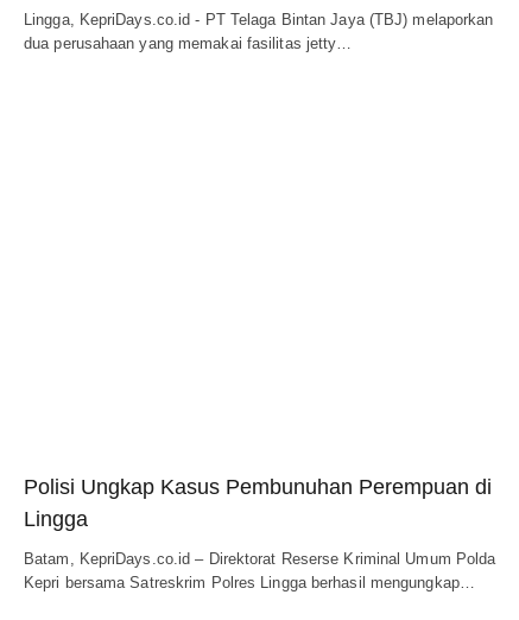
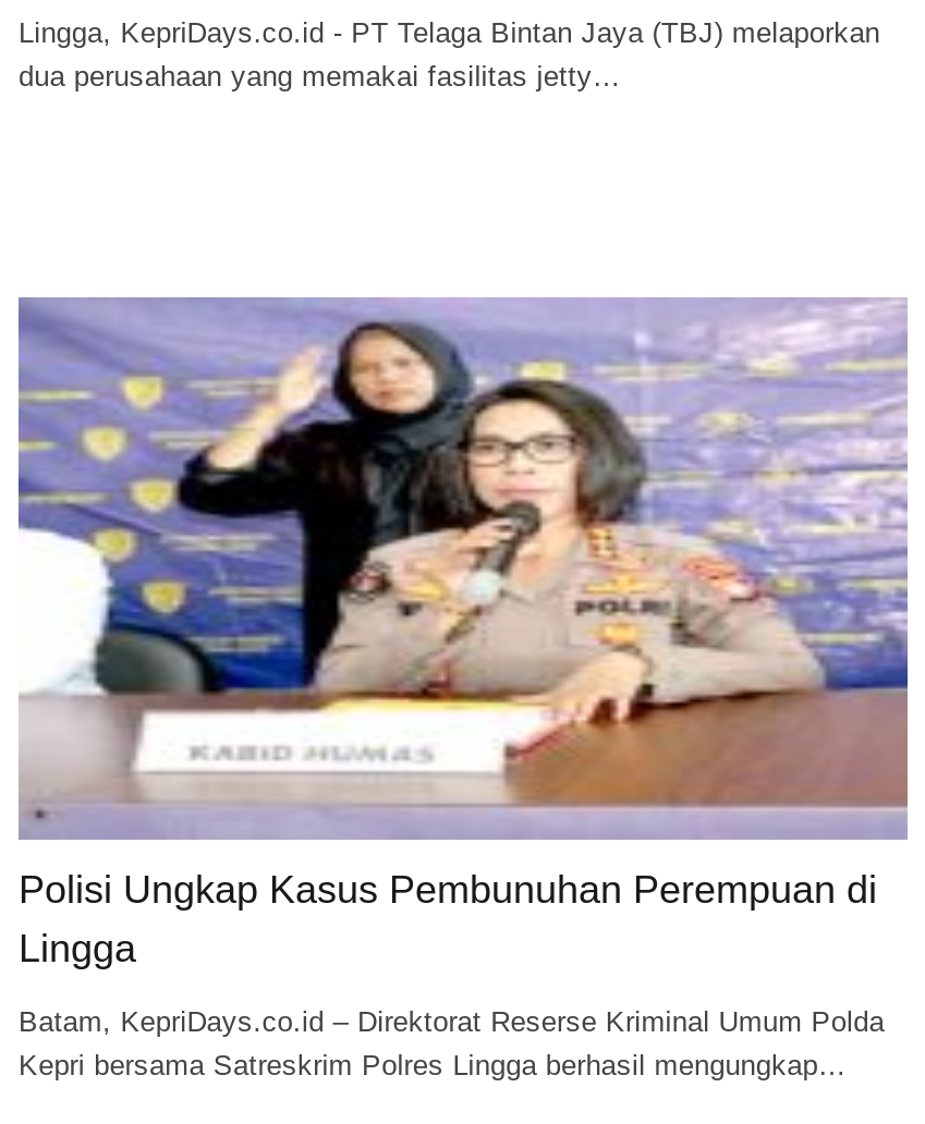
none -> [16,295,910,842] [image]

